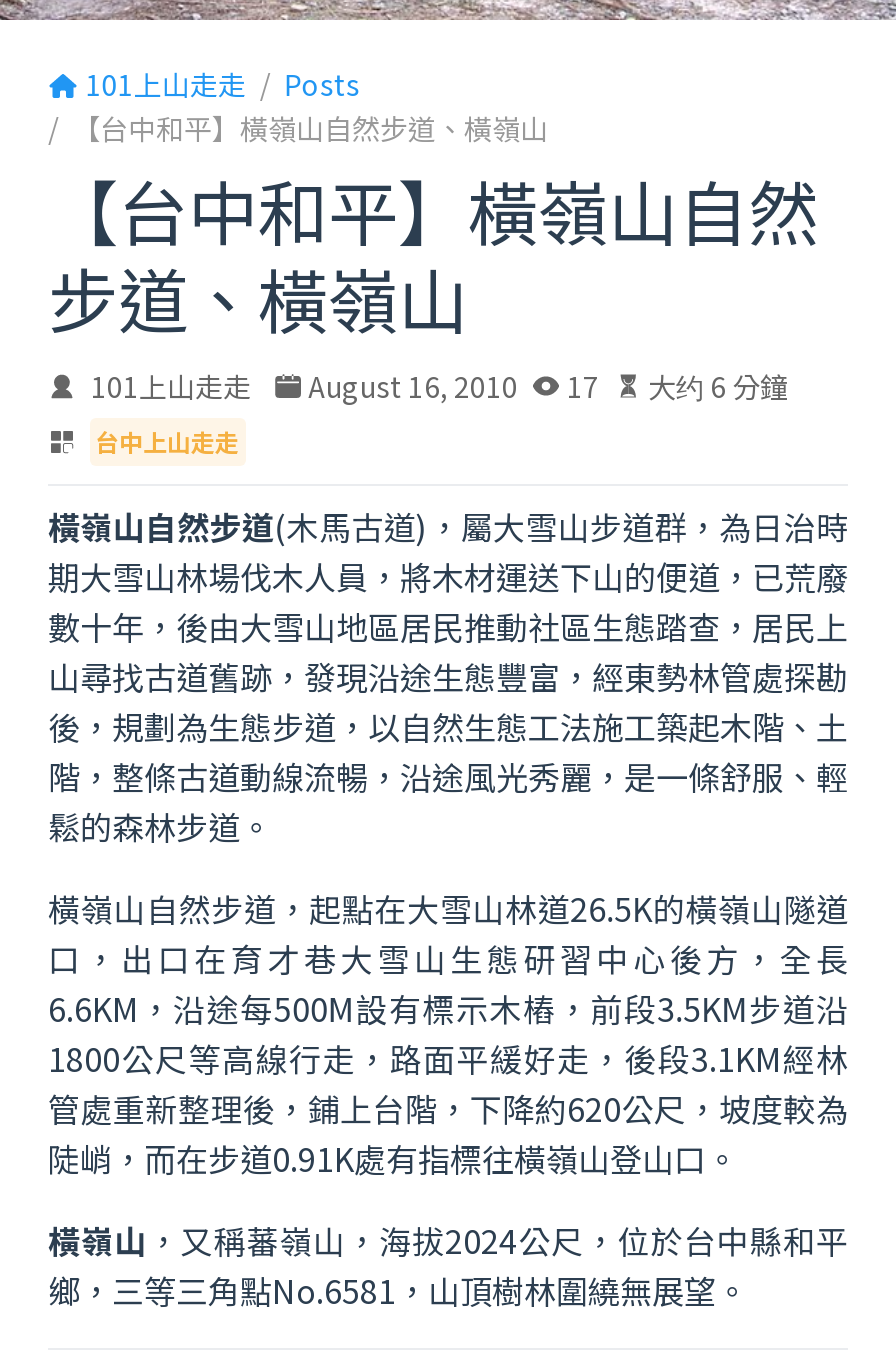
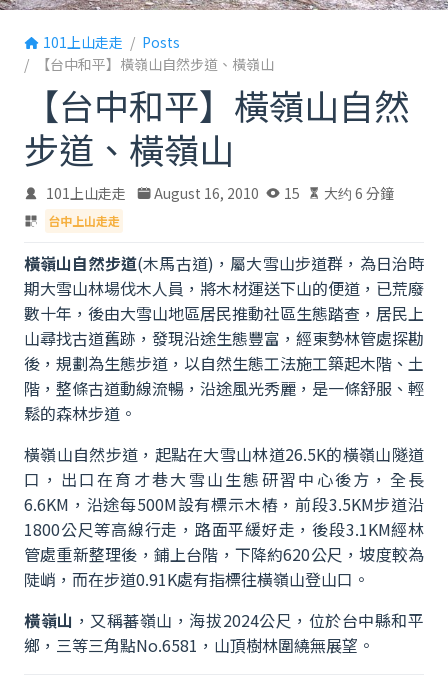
[91,366,788,406] 101上山走走 August 16, 2010 17 大约 6 分鐘 -> [45,183,394,203] 101上山走走 August 16, 2010 15 大约 6 分鐘

